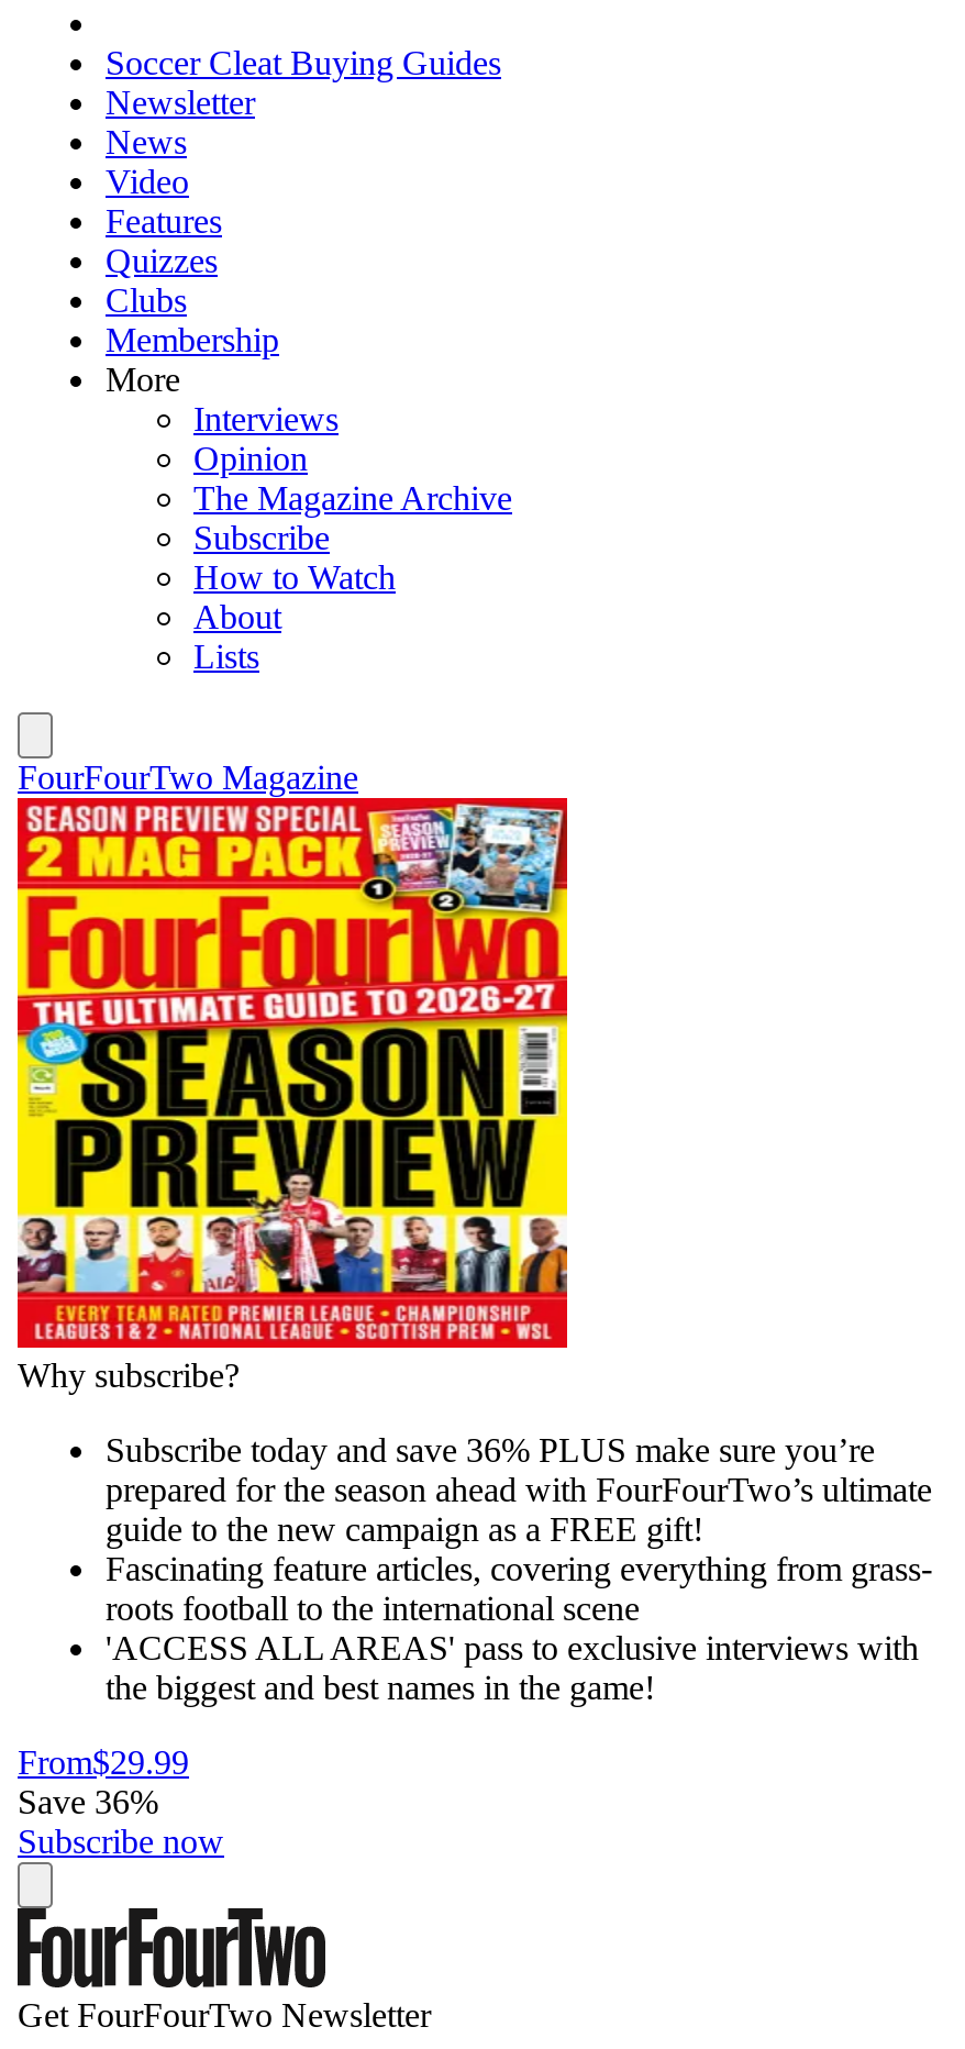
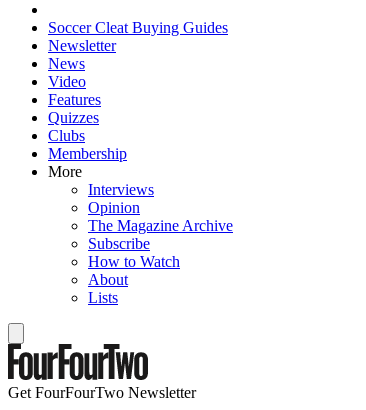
[18,757,358,795] FourFourTwo Magazine -> none
[15,796,932,1859] [image] | Why subscribe? | Subscribe today and save 36% PLUS make sure you’re | prepared for the season ahead with FourFourTwo’s ultimate | guide to the new campaign as a FREE gift! | Fascinating feature articles, covering everything from grass- | roots football to the international scene | 'ACCESS ALL AREAS' pass to exclusive interviews with | the biggest and best names in the game! | From$29.99 | Save 36% | Subscribe now -> none

